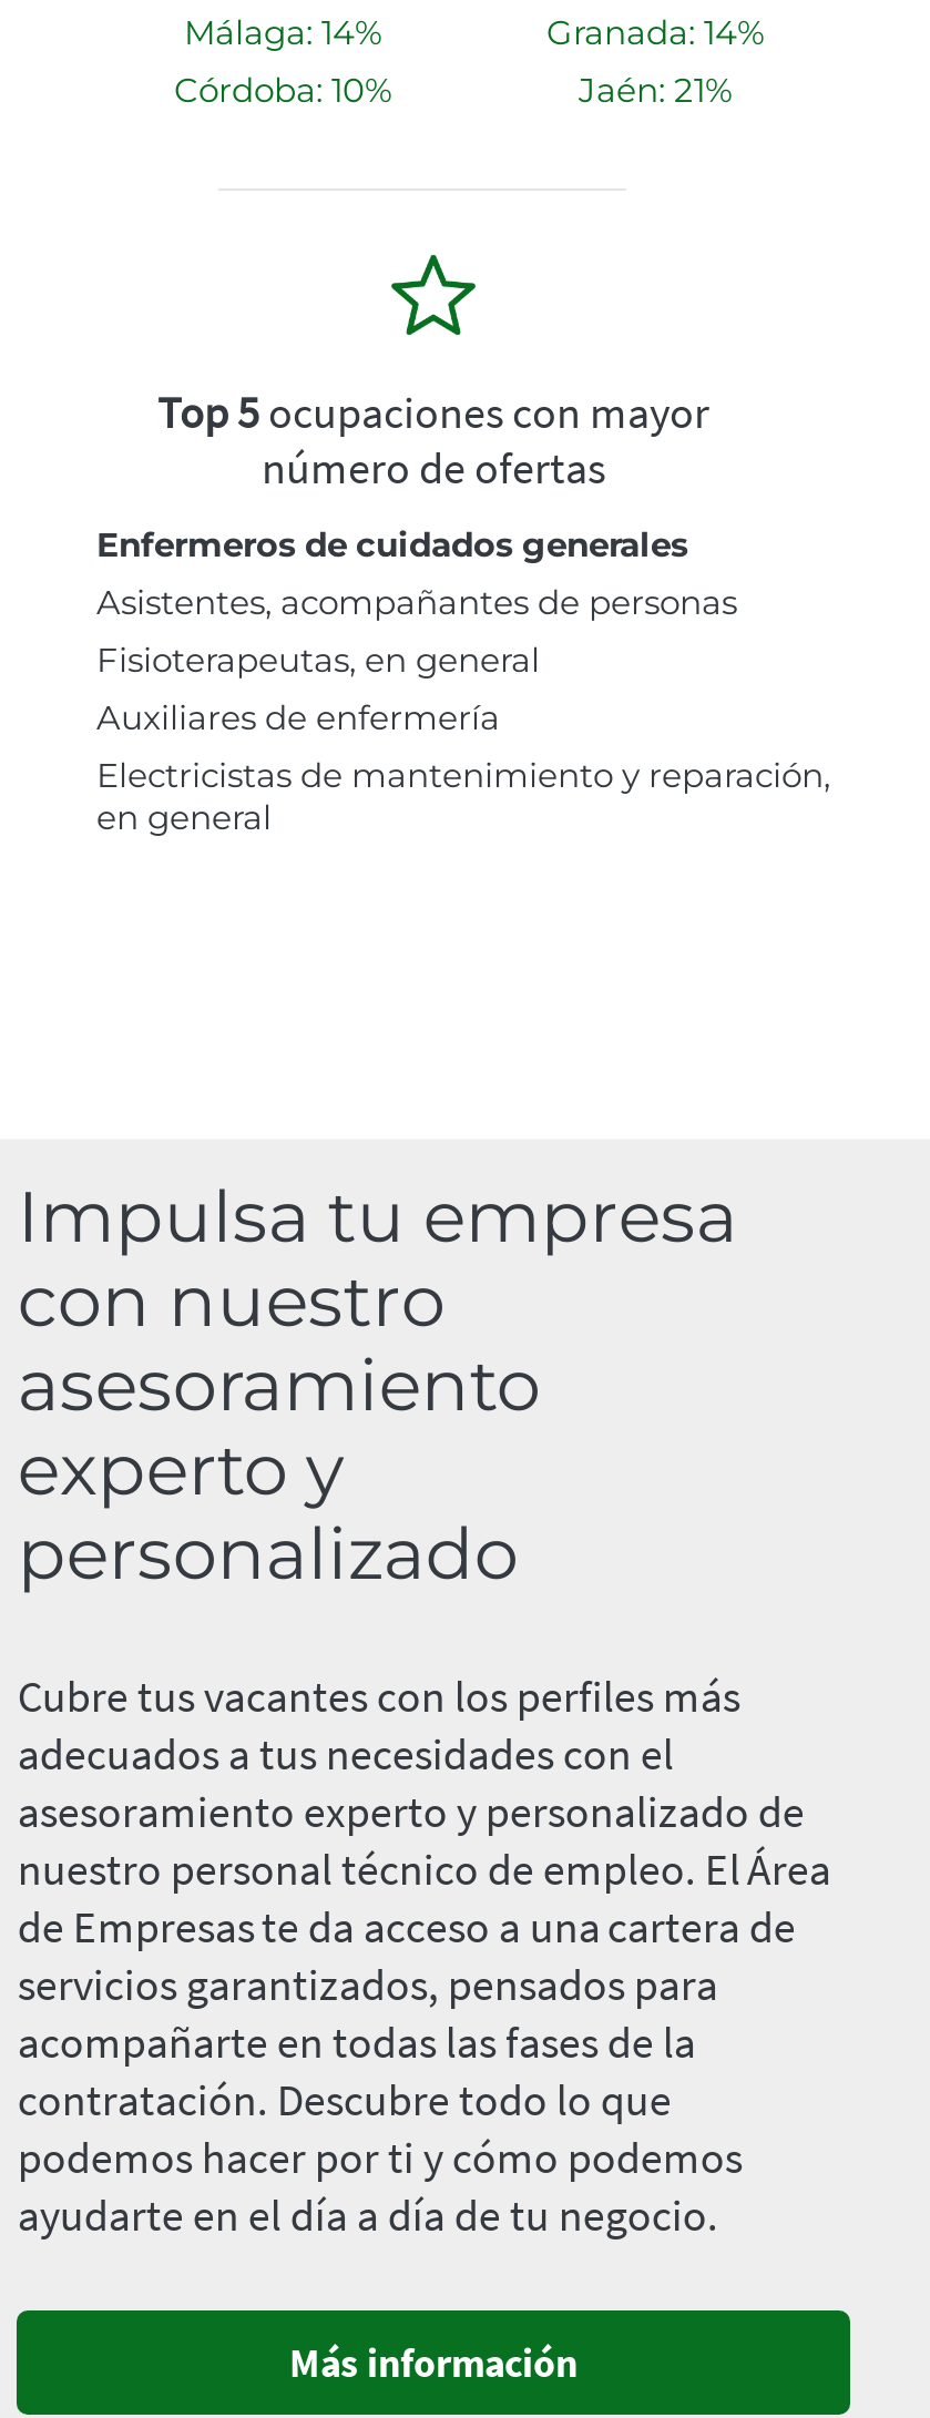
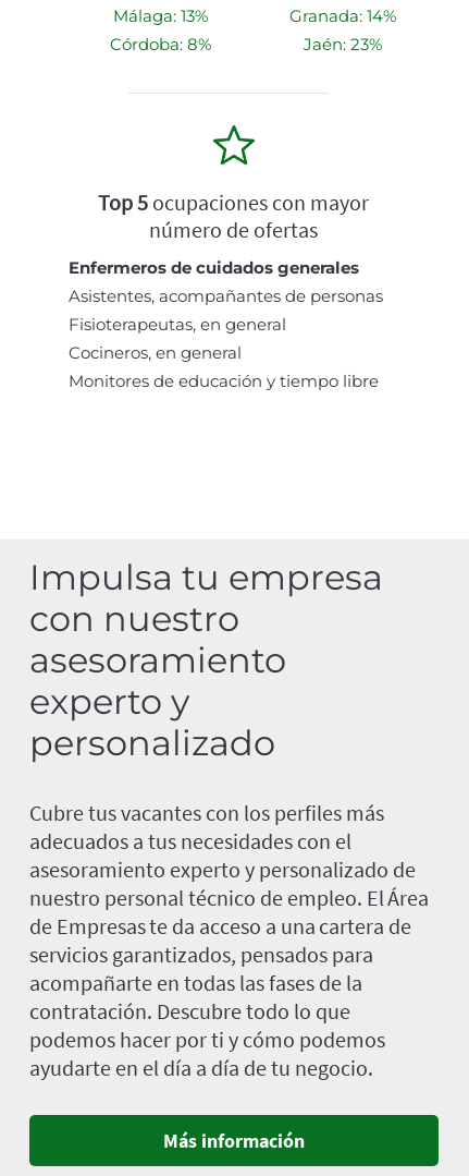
[184,11,381,53] Málaga: 14% -> [113,5,207,26] Málaga: 13%
[174,68,391,110] Córdoba: 10% -> [109,34,211,54] Córdoba: 8%
[579,68,732,110] Jaén: 21% -> [304,34,382,54] Jaén: 23%
[96,696,830,838] Auxiliares de enfermería | Electricistas de mantenimiento y reparación, | en general -> [69,342,379,391] Cocineros, en general | Monitores de educación y tiempo libre

